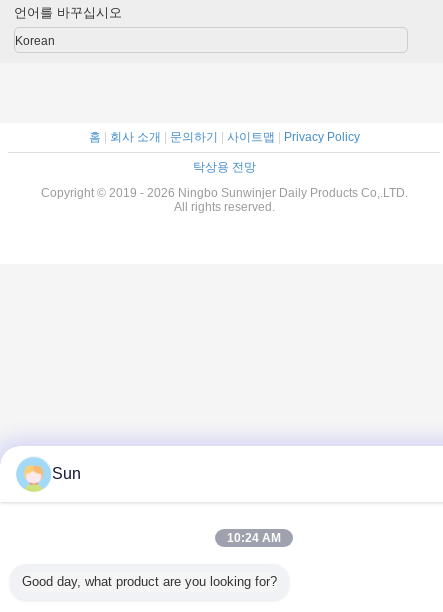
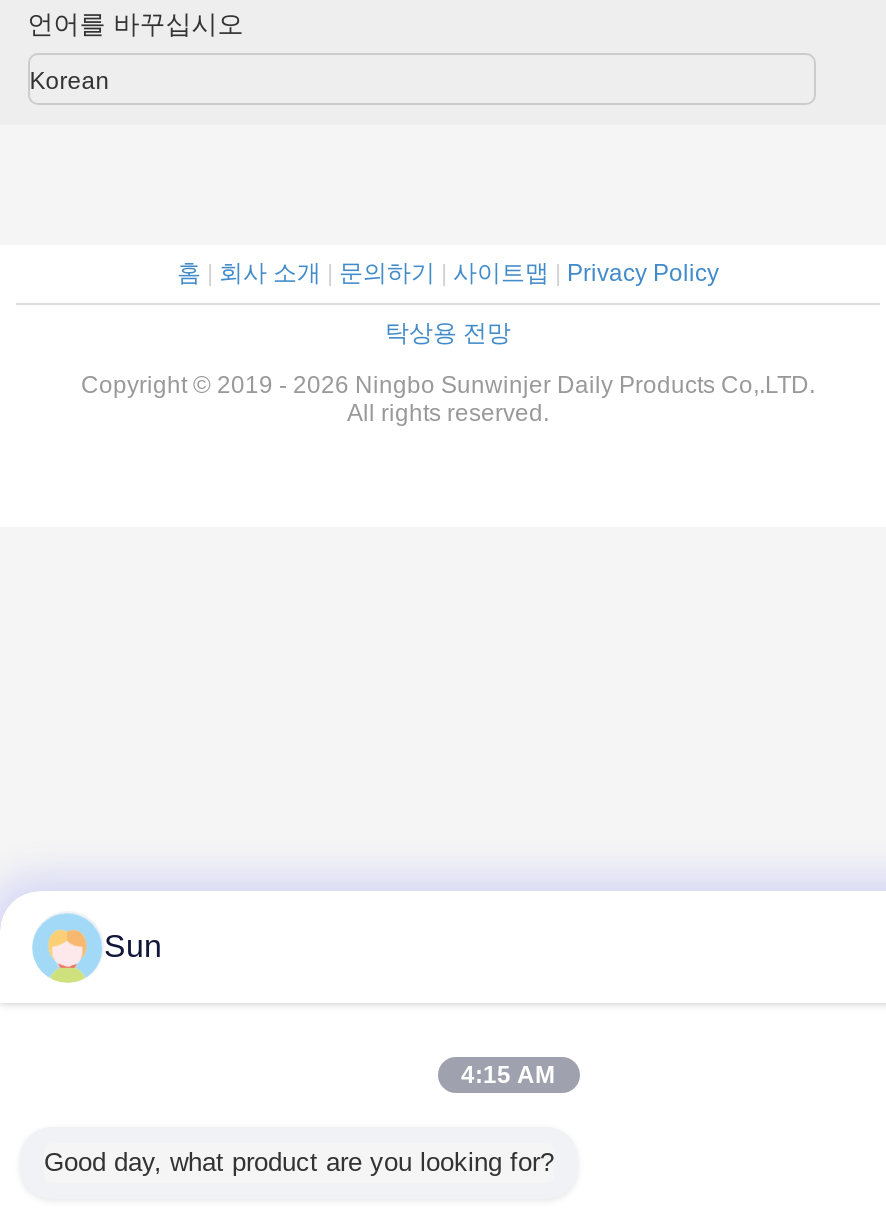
[227,531,281,545] 10:24 AM -> [461,1061,555,1089] 4:15 AM

